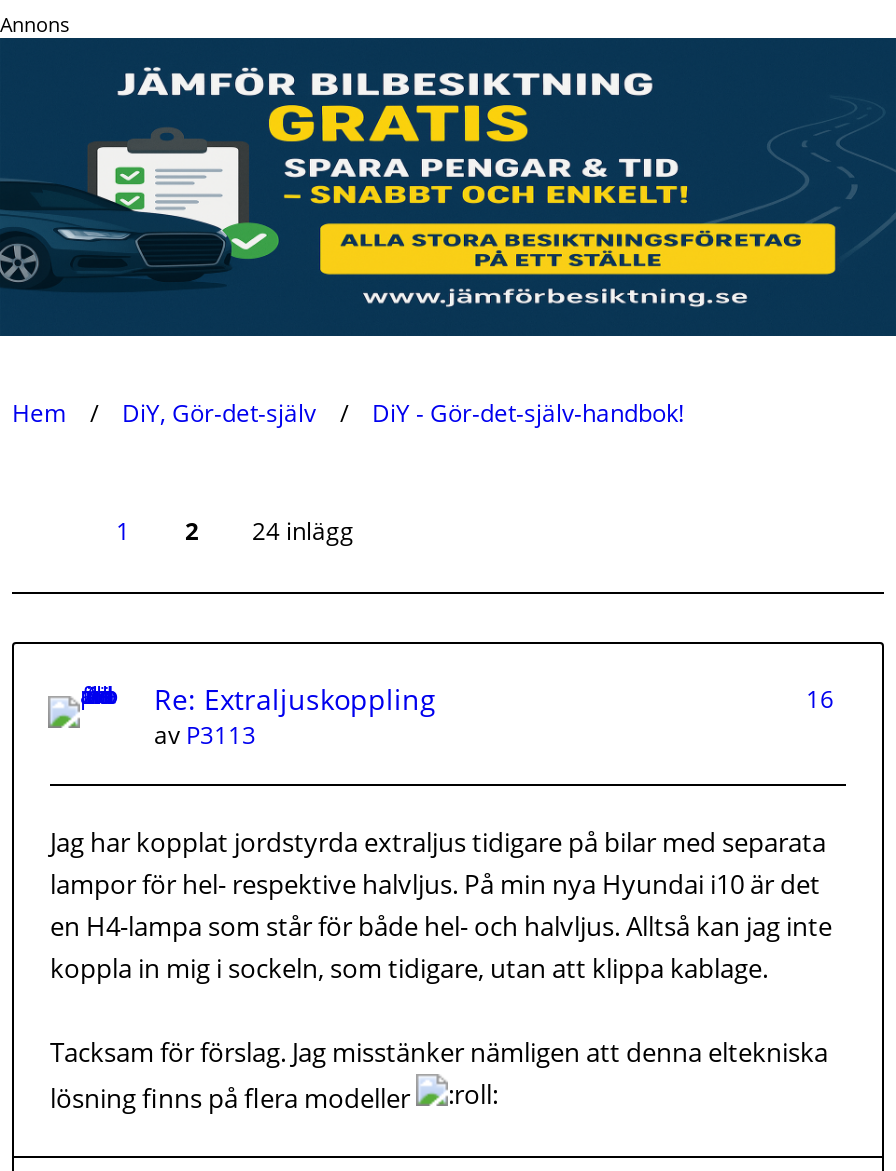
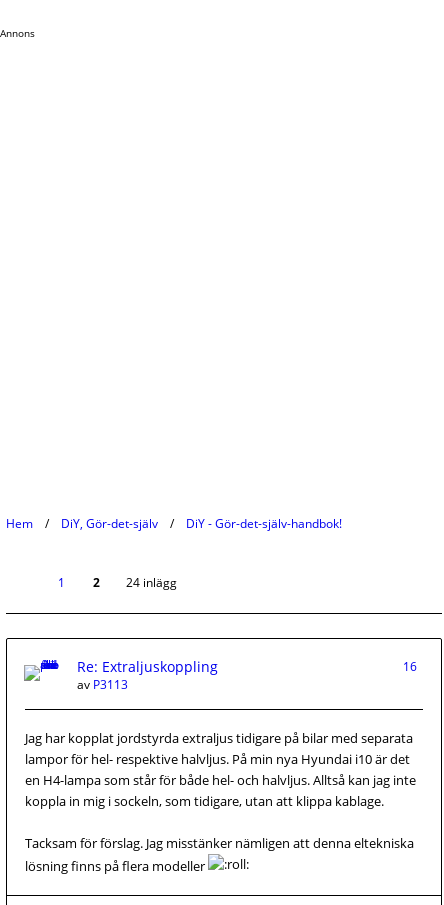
[6,36,890,338] [image] -> none

